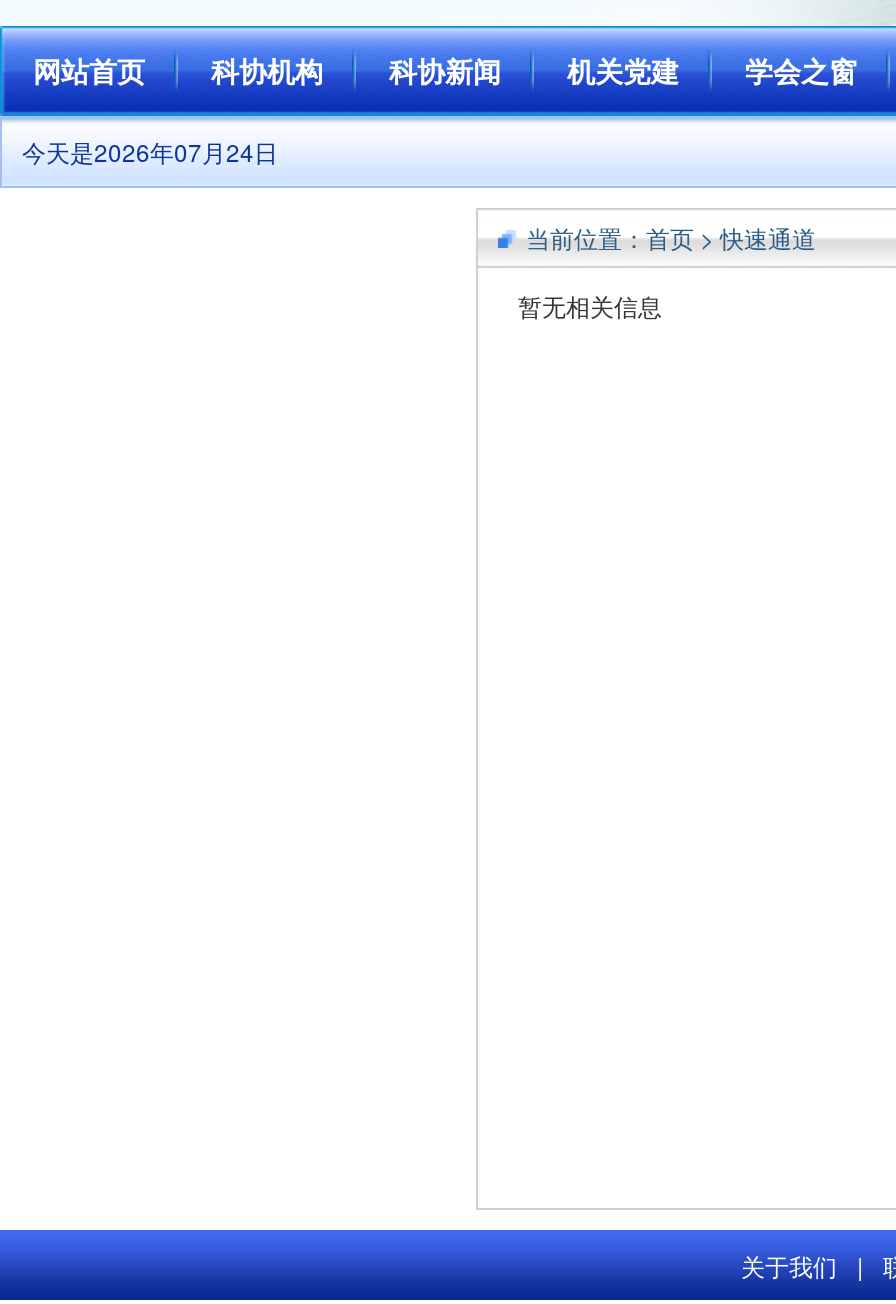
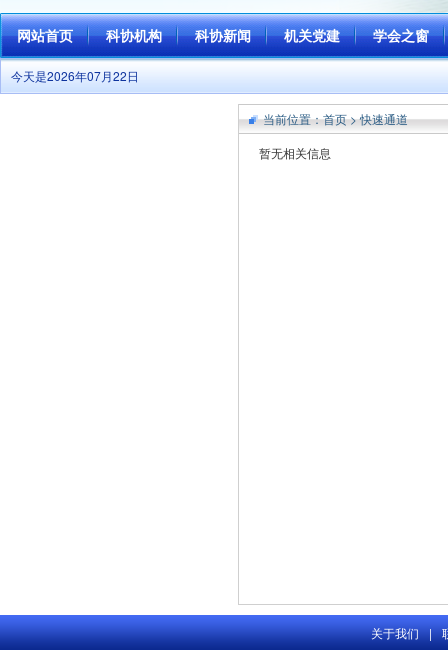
[22,134,278,168] 今天是2026年07月24日 -> [11,67,139,84] 今天是2026年07月22日

